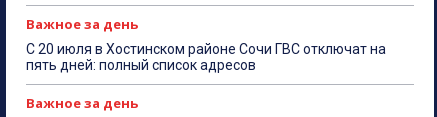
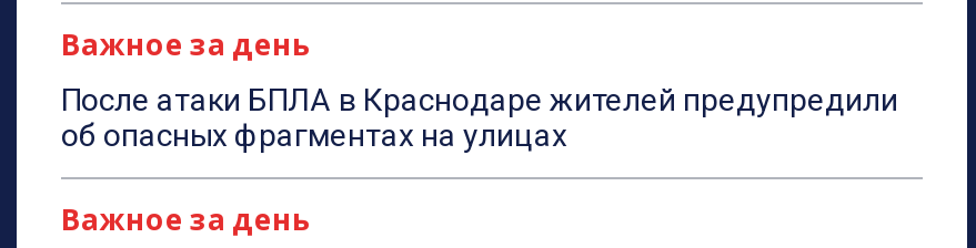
[26,41,386,73] С 20 июля в Хостинском районе Сочи ГВС отключат на | пять дней: полный список адресов -> [61,81,898,152] После атаки БПЛА в Краснодаре жителей предупредили | об опасных фрагментах на улицах

